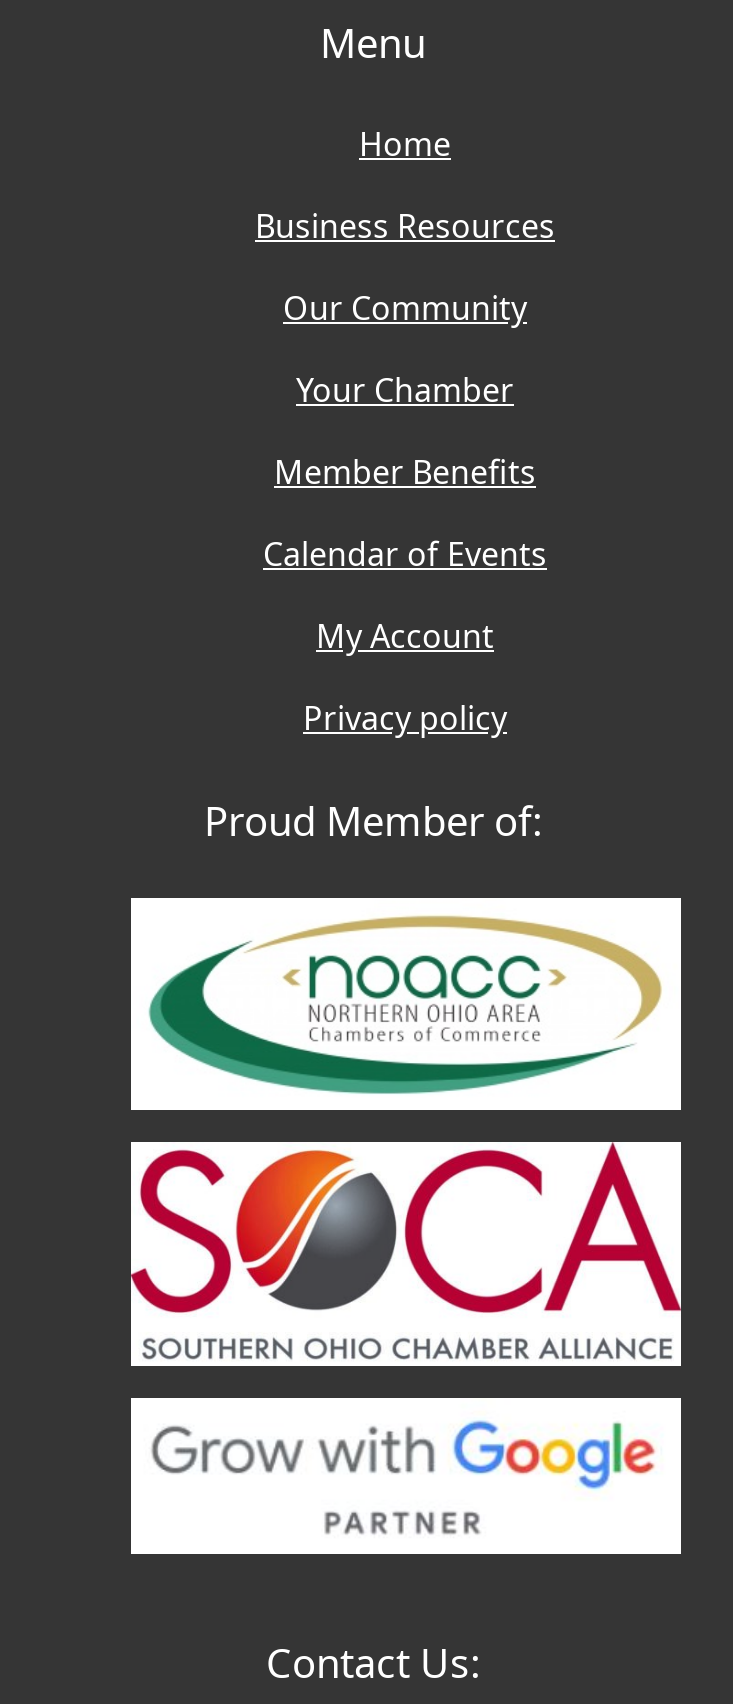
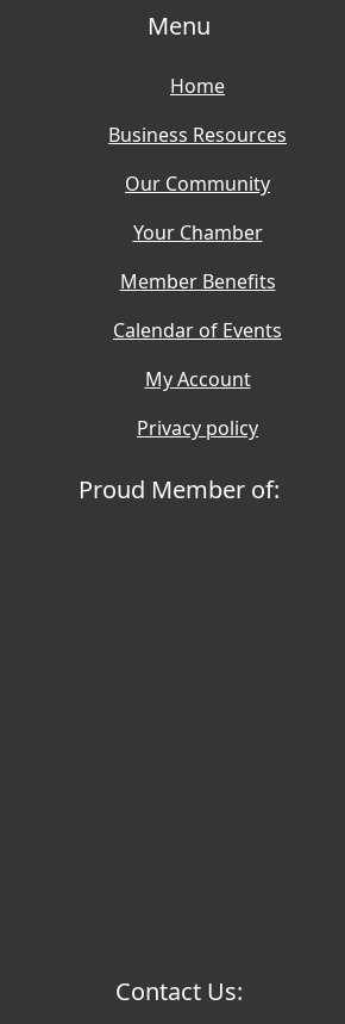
[129,895,683,1113] [image] -> none
[129,1139,683,1369] [image] -> none
[129,1395,683,1557] [image] -> none

